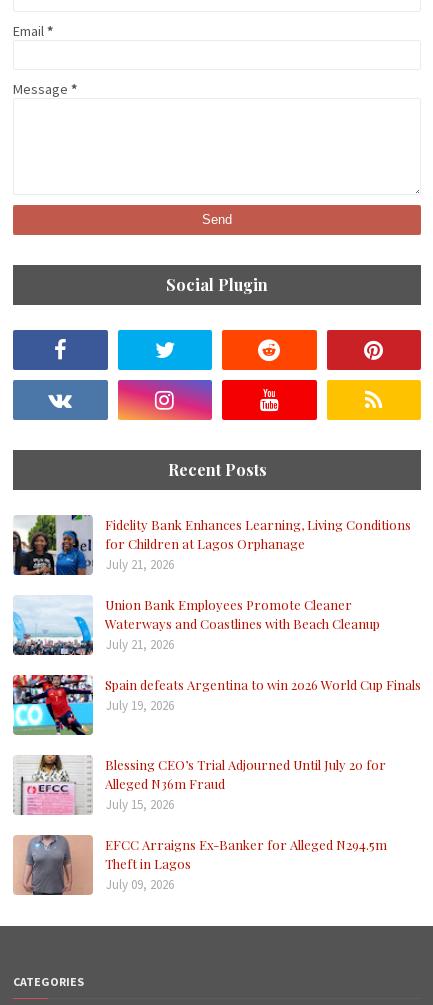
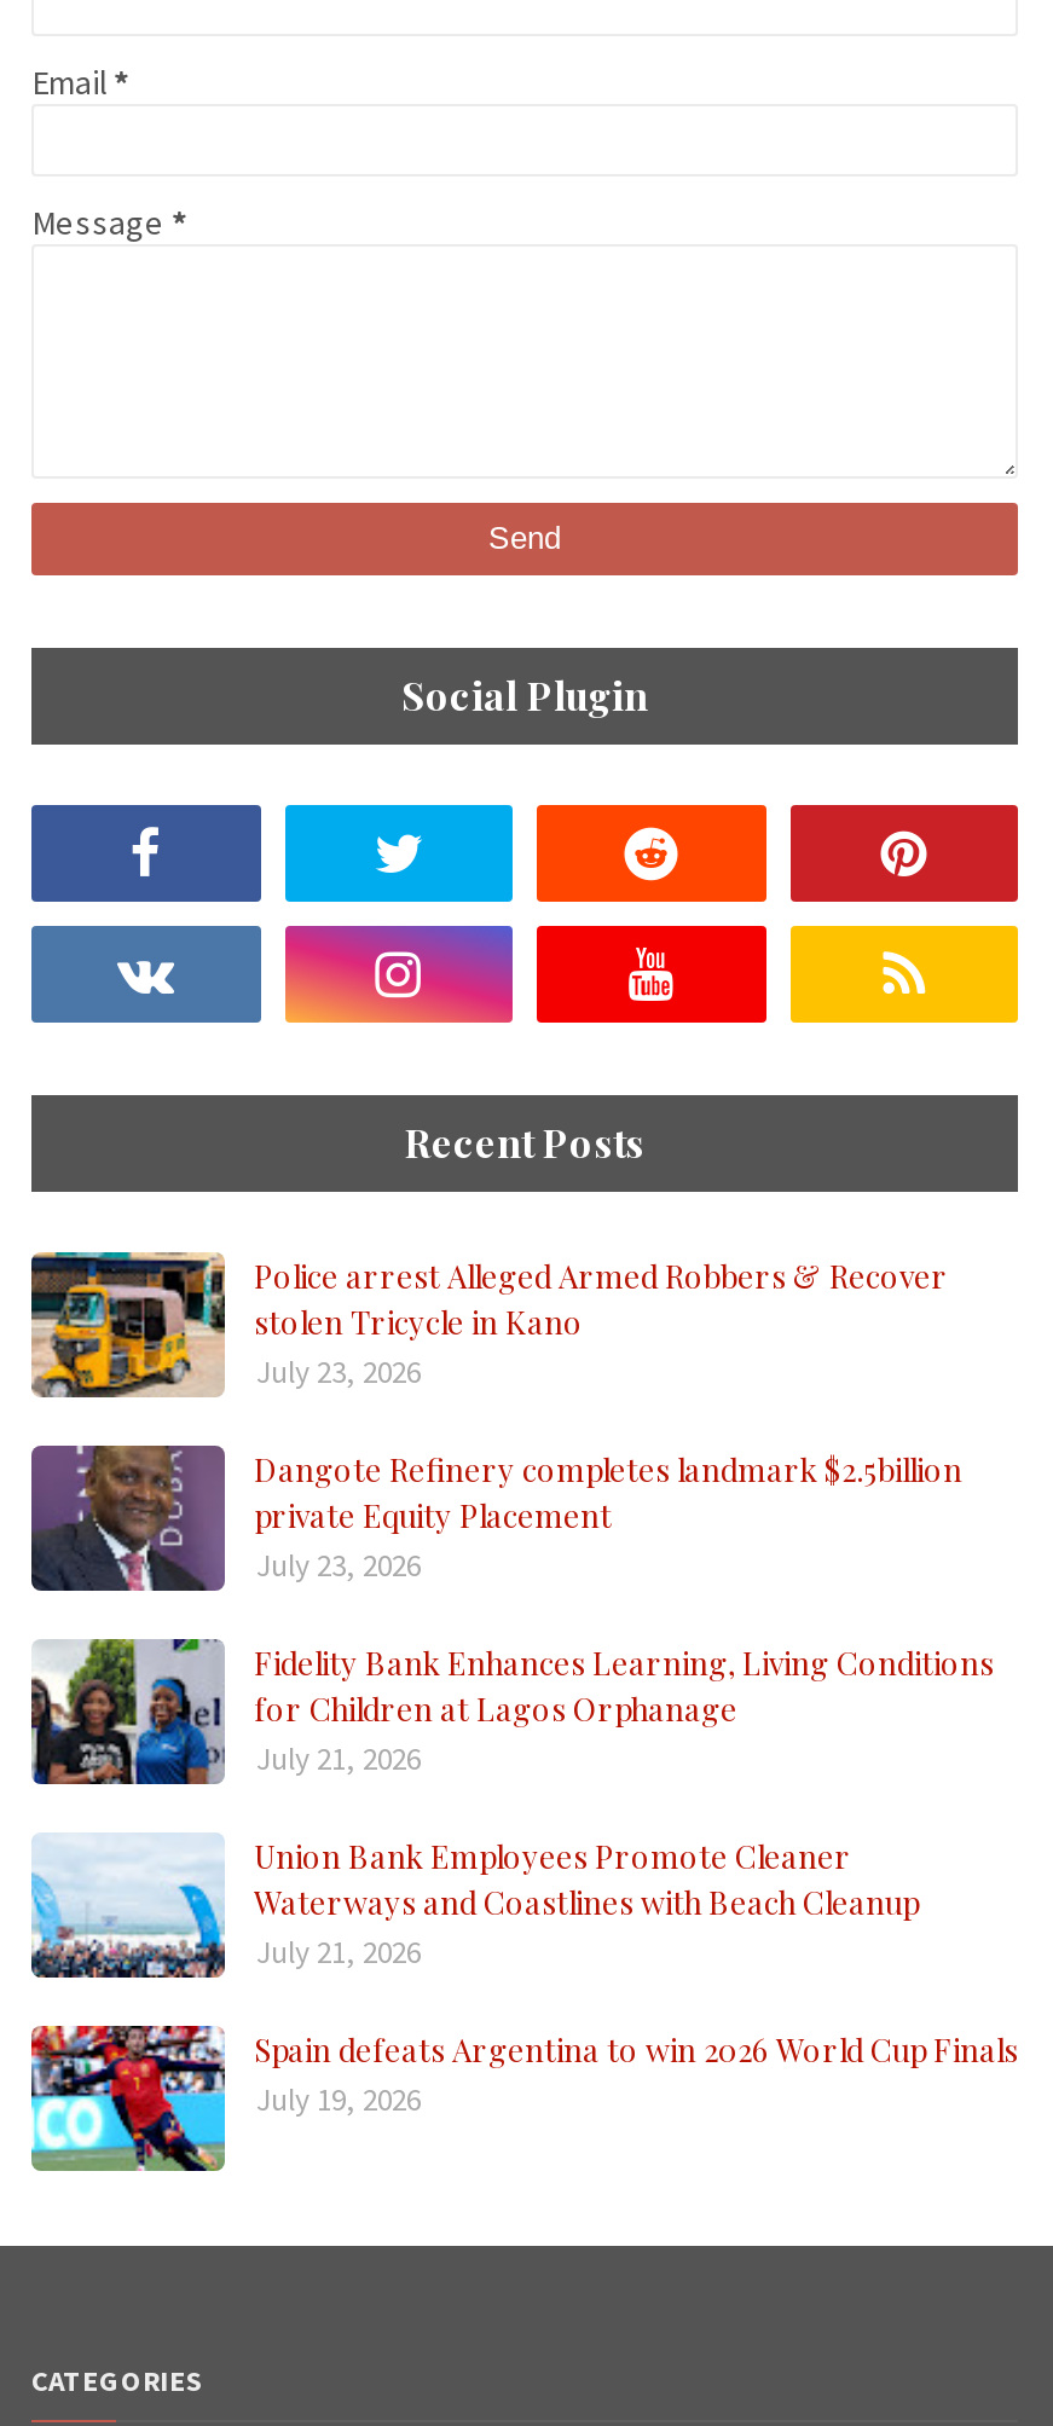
none -> [29,1250,962,1586] [image] | Police arrest Alleged Armed Robbers & Recover | stolen Tricycle in Kano | July 23, 2026 | Dangote Refinery completes landmark $2.5billion | private Equity Placement | July 23, 2026
none -> [29,1443,222,1591] [image]
moved [11,513,421,714] -> [27,1634,1018,2120]: [image] | Fidelity Bank Enhances Learning, Living Conditions | for Children at Lagos Orphanage | ... | Spain defeats Argentina to win 2026 World Cup Finals | July 19, 2026
[14,754,387,893] [image] | Blessing CEO’s Trial Adjourned Until July 20 for | Alleged N36m Fraud | July 15, 2026 | EFCC Arraigns Ex-Banker for Alleged N294.5m | Theft in Lagos | July 09, 2026 -> none
[13,835,92,896] [image] -> none

